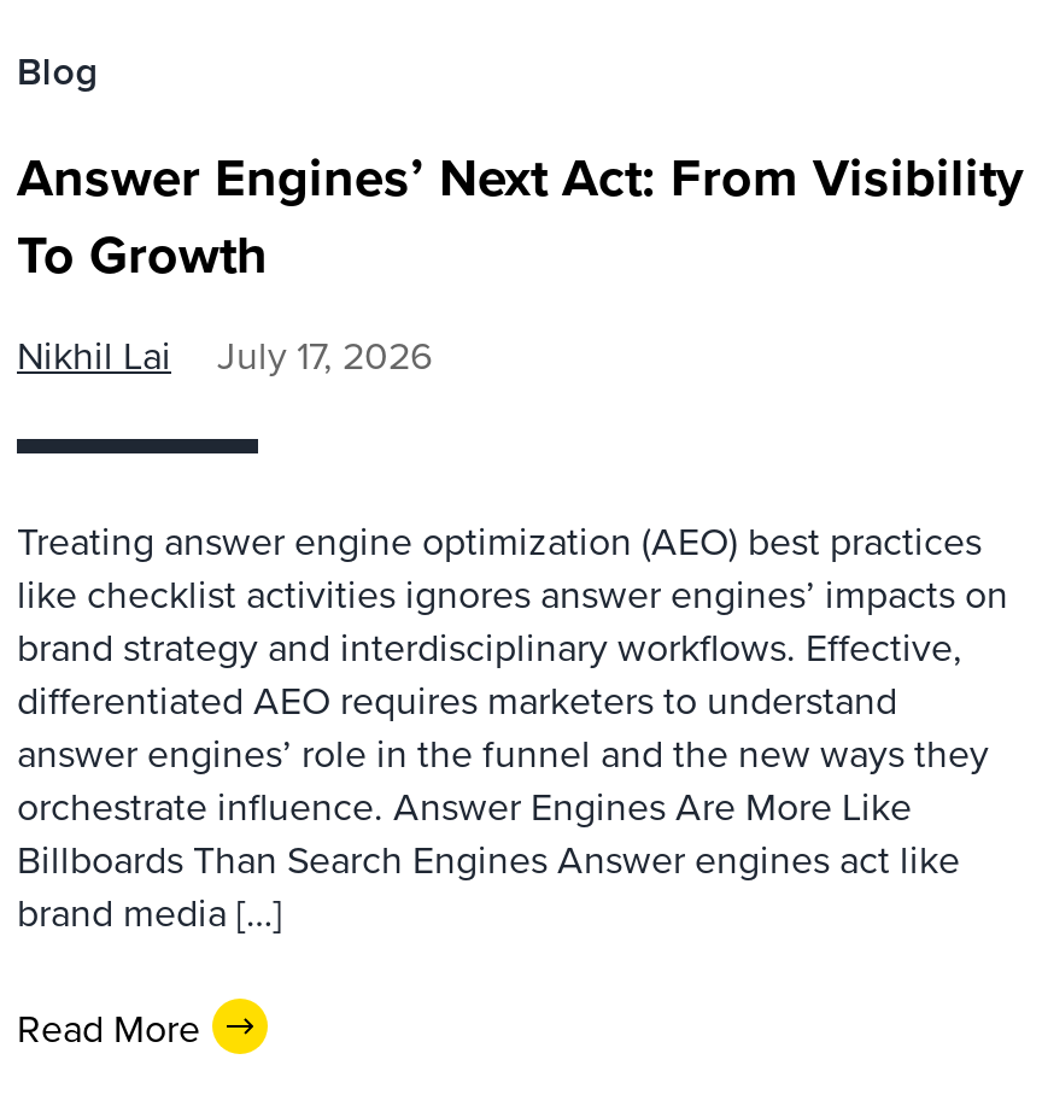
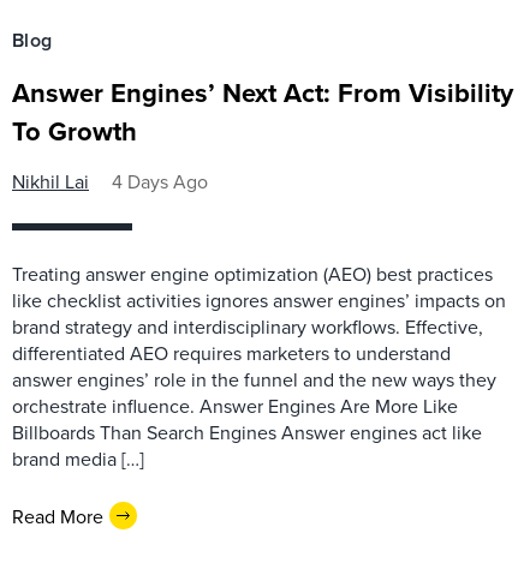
[17,329,432,382] Nikhil Lai July 17, 2026 -> [12,168,208,195] Nikhil Lai 4 Days Ago

